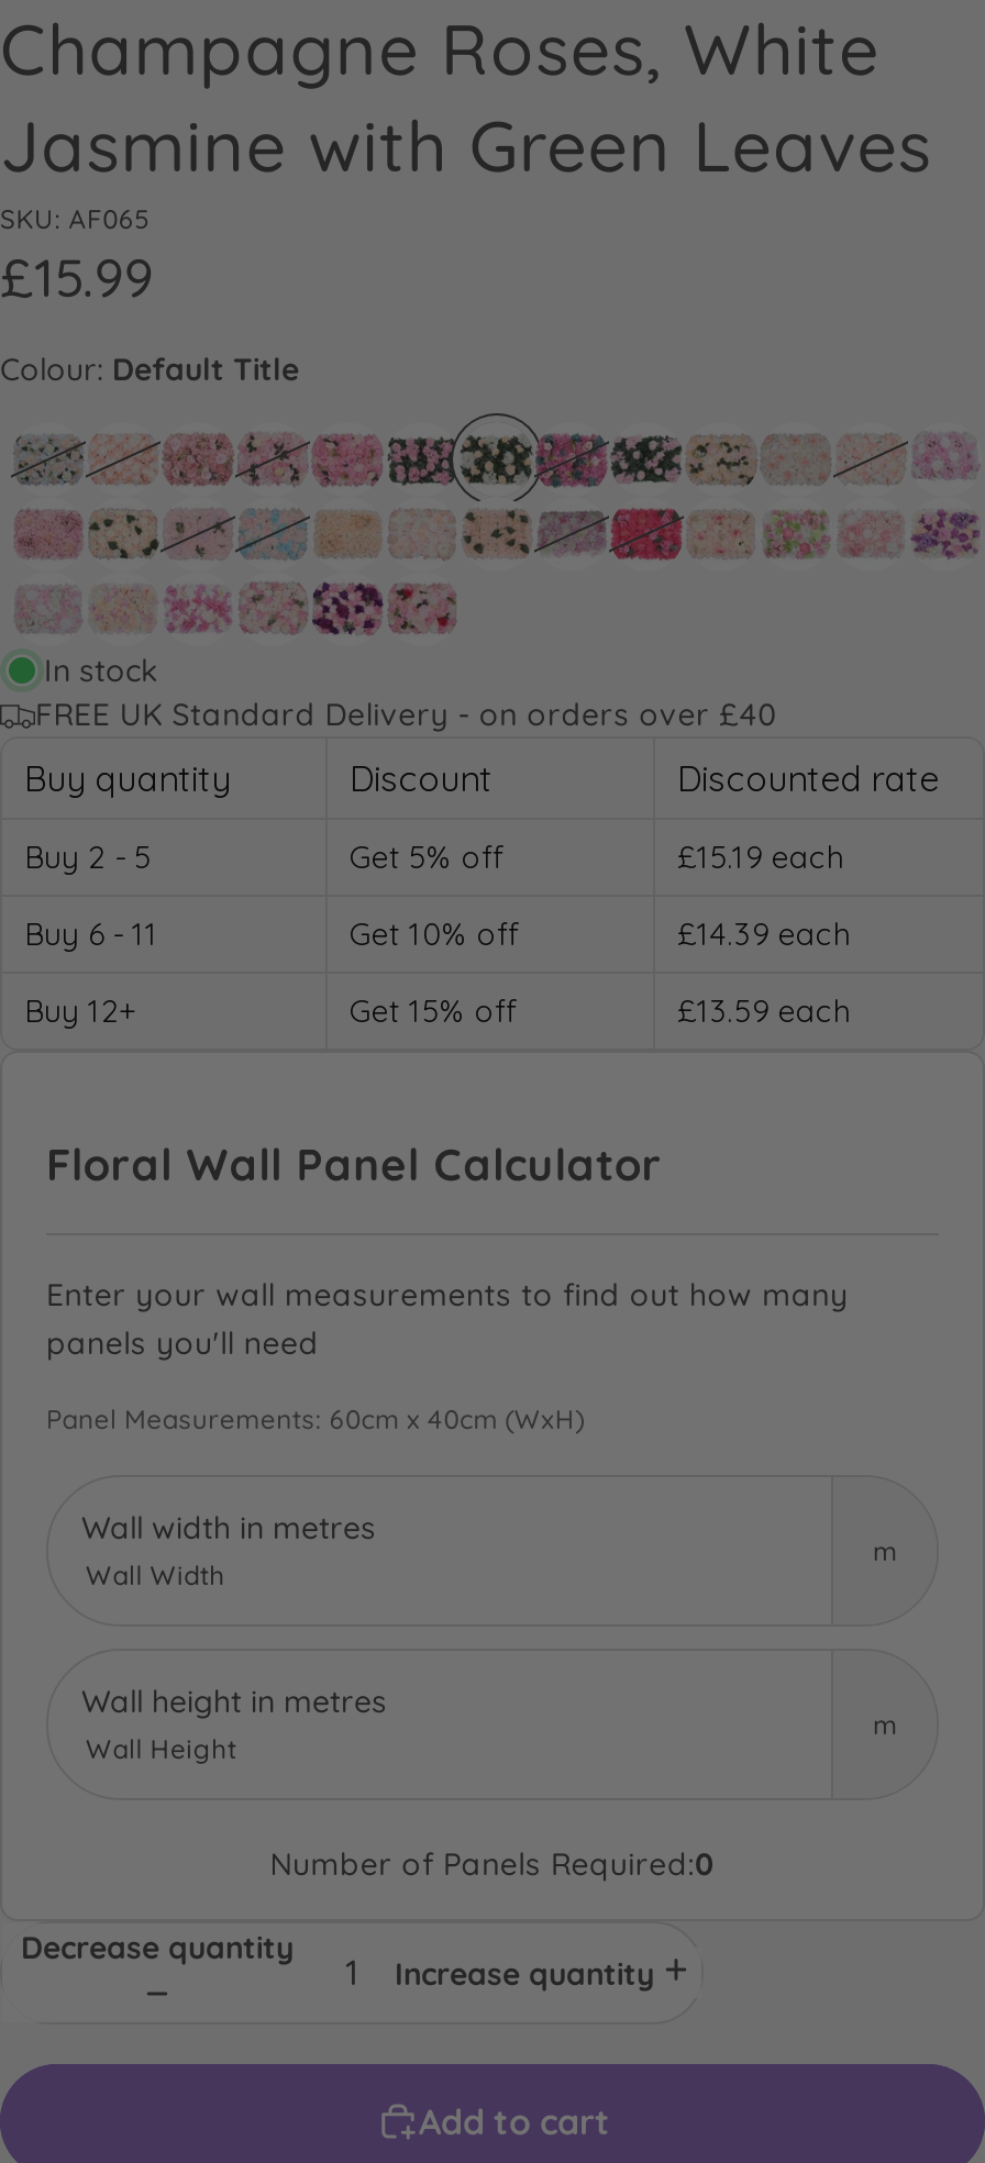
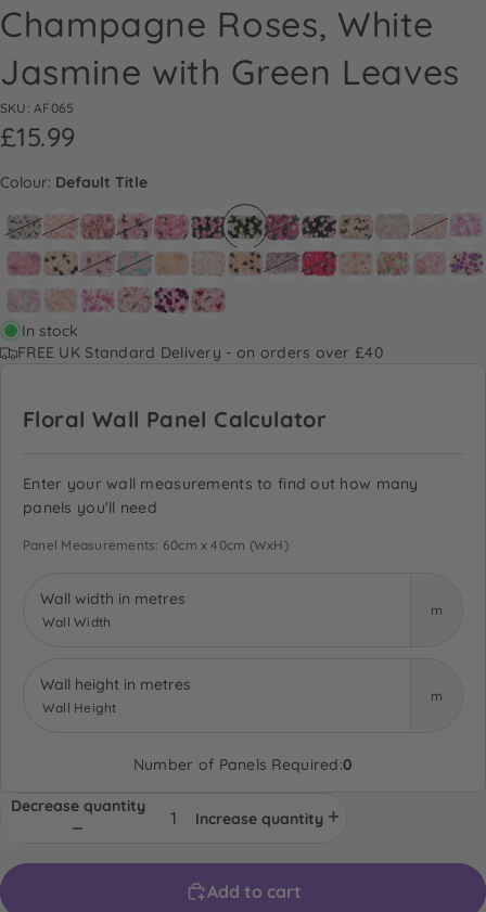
[24,756,939,1031] Buy quantity | Discount | Discounted rate | Buy 2 - 5 | Get 5% off | £15.19 each | Buy 6 - 11 | Get 10% off | £14.39 each | Buy 12+ | Get 15% off | £13.59 each -> none

